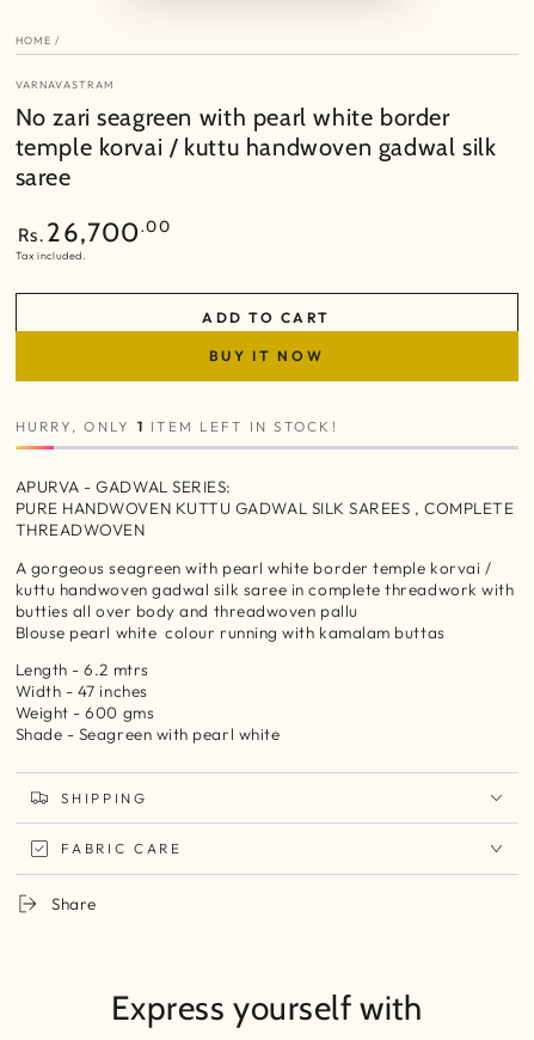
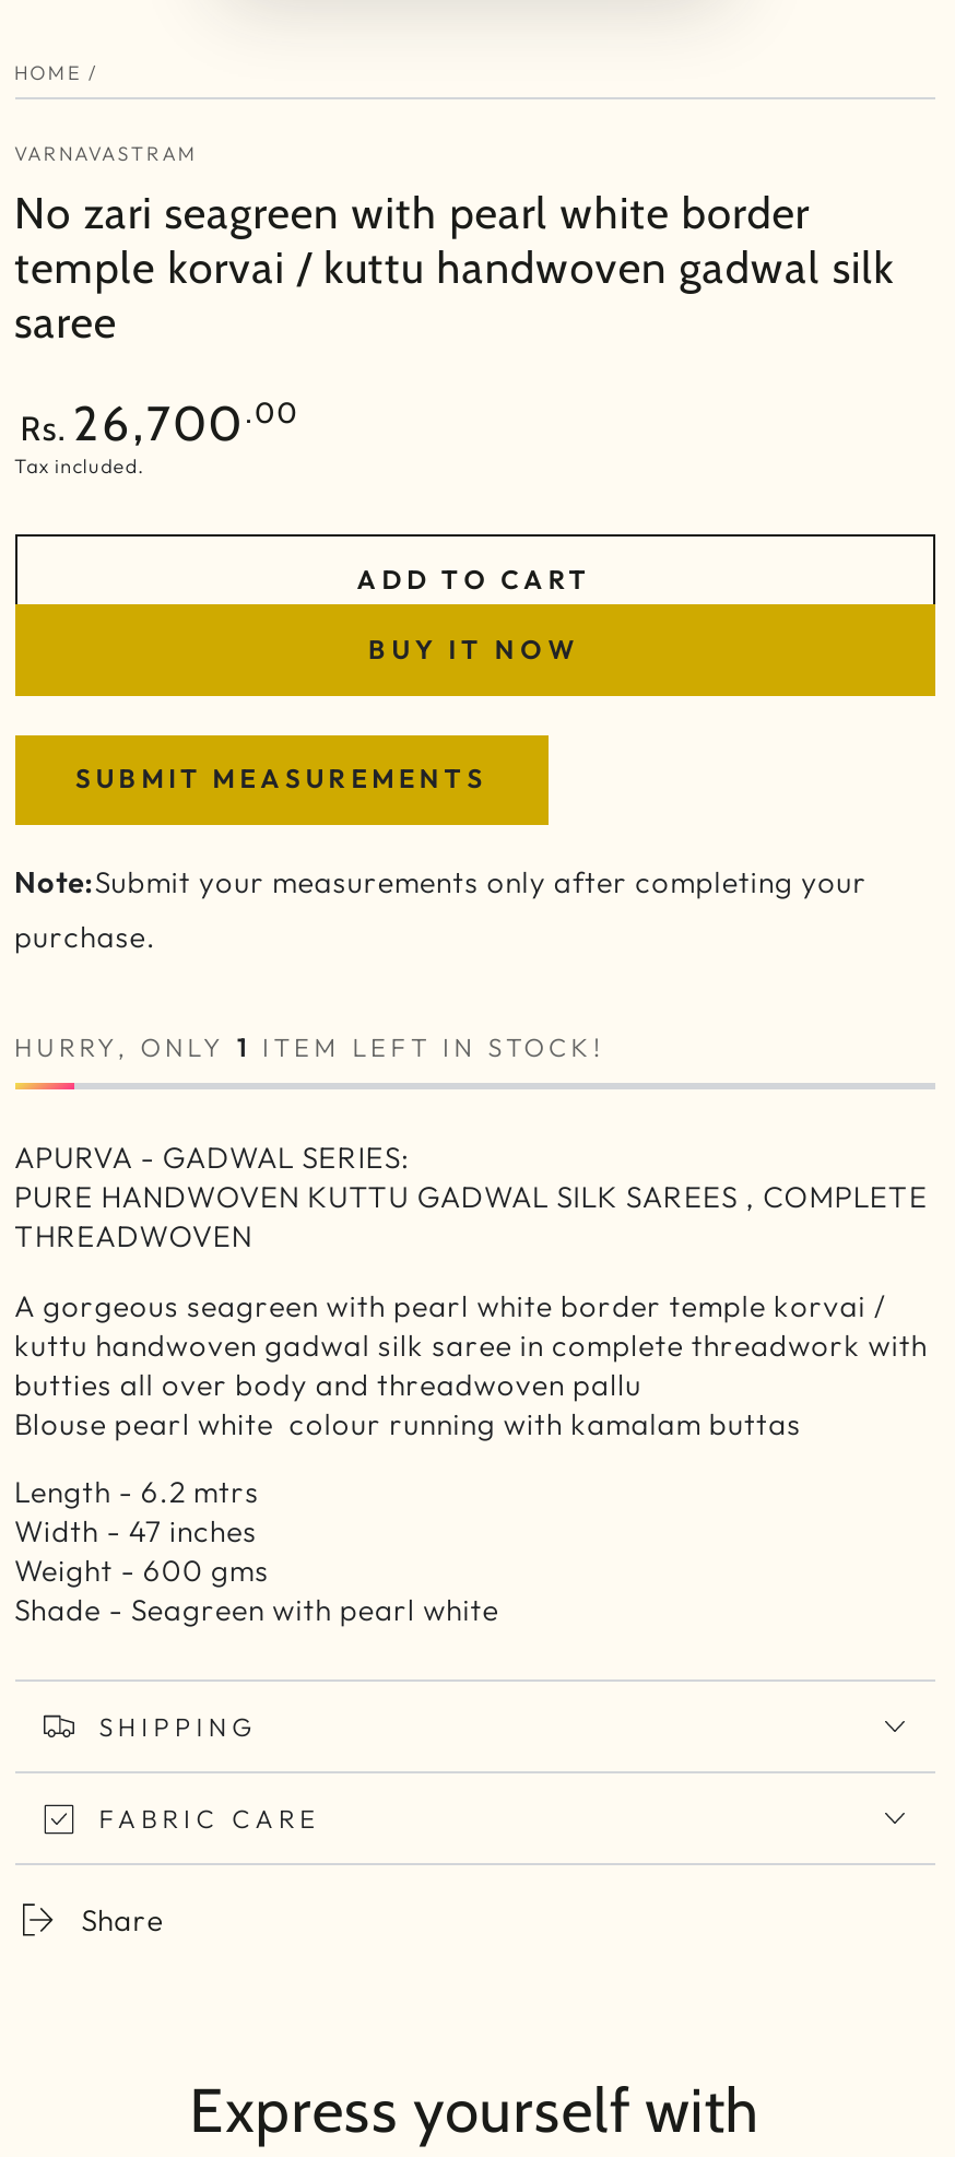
none -> [14,762,867,955] SUBMIT MEASUREMENTS | Note:Submit your measurements only after completing your | purchase.

